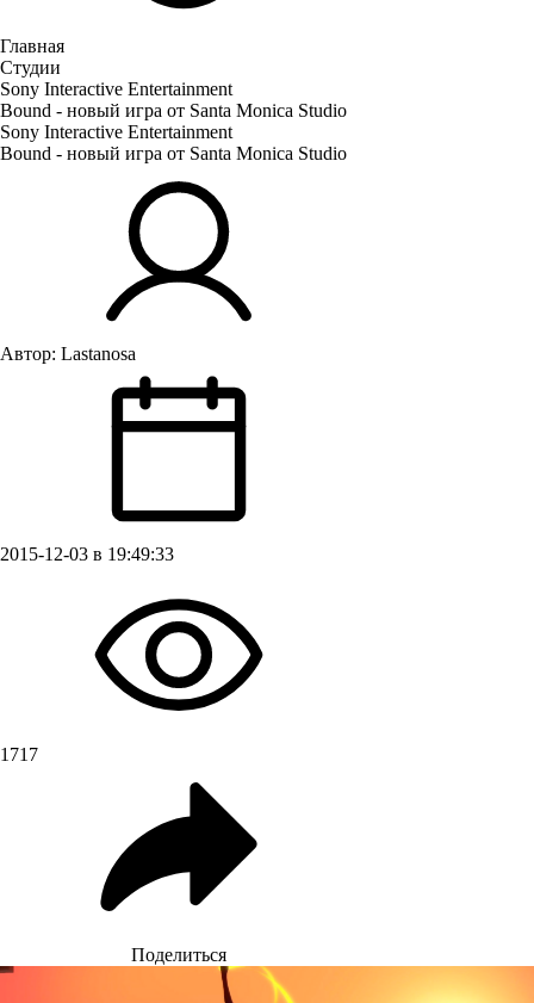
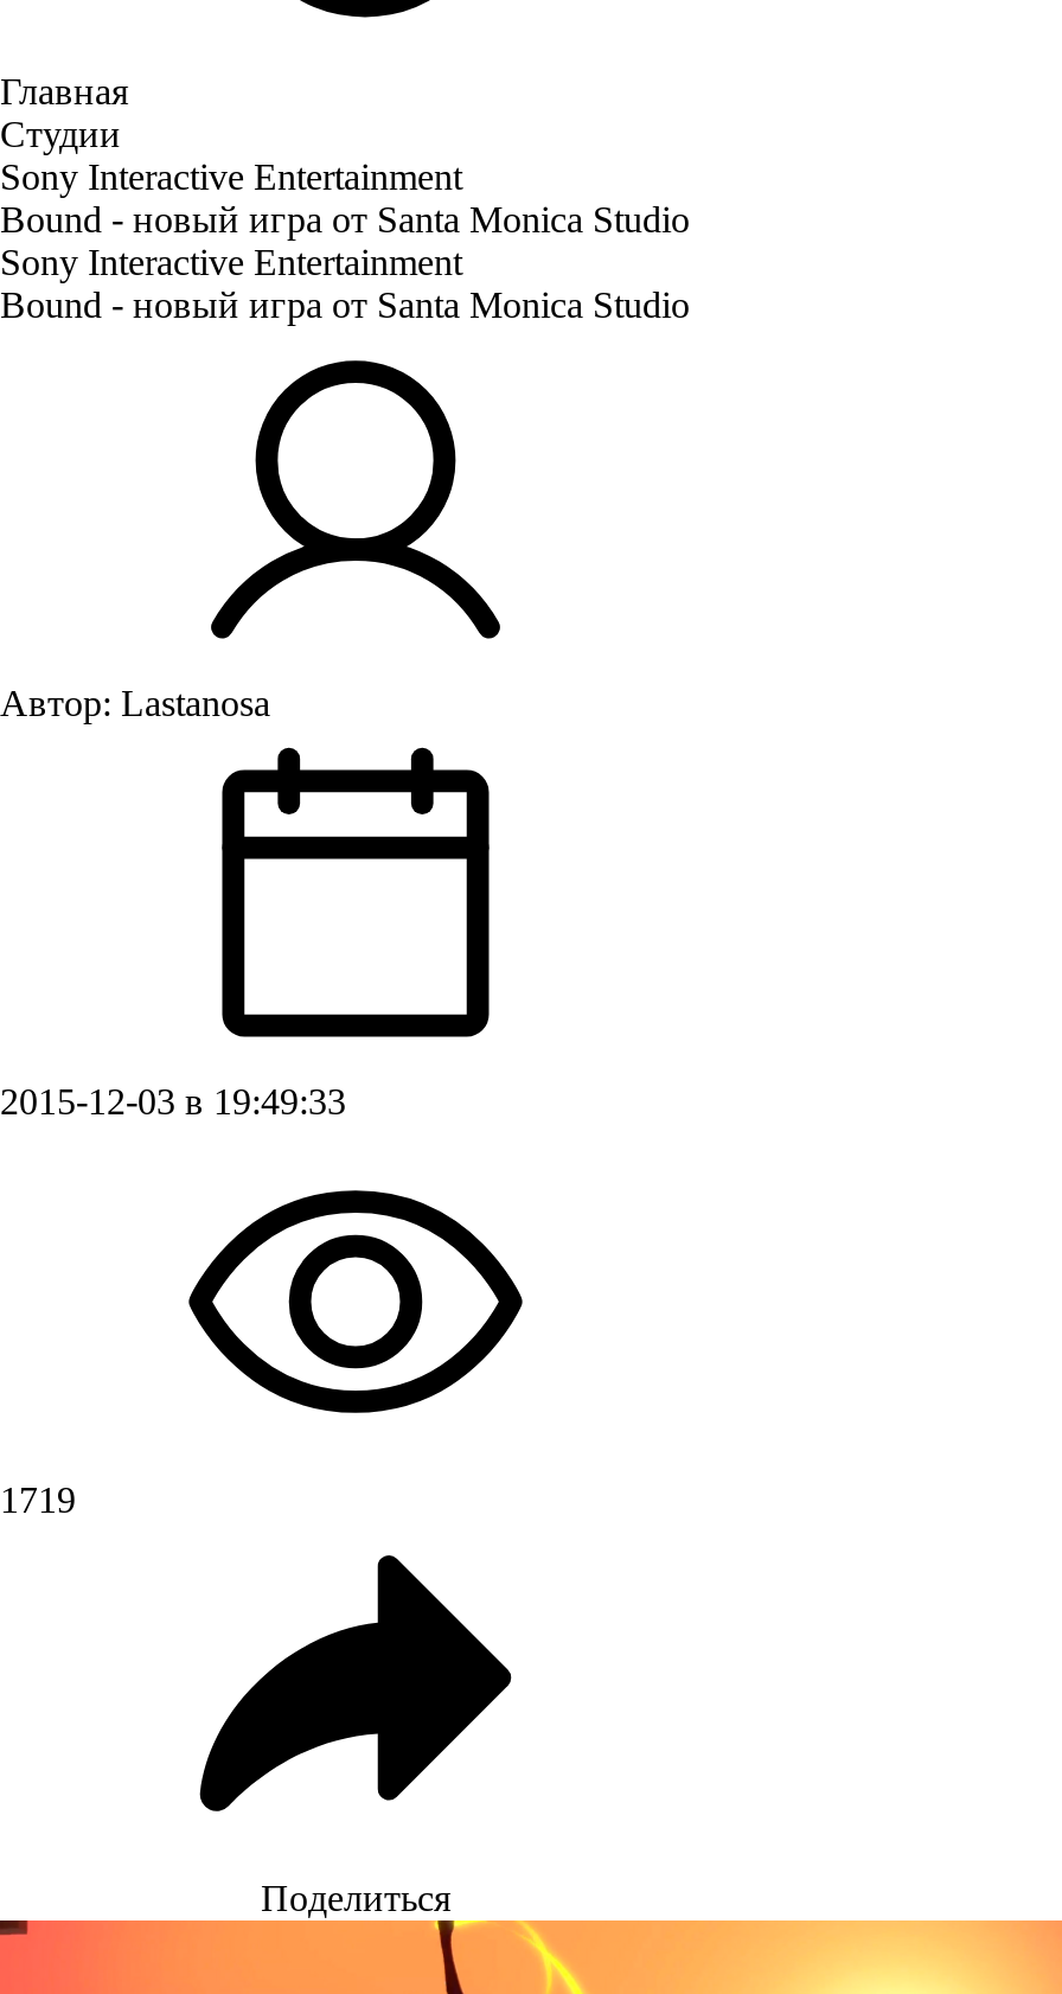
[0,744,38,764] 1717 -> [0,1479,76,1520] 1719

